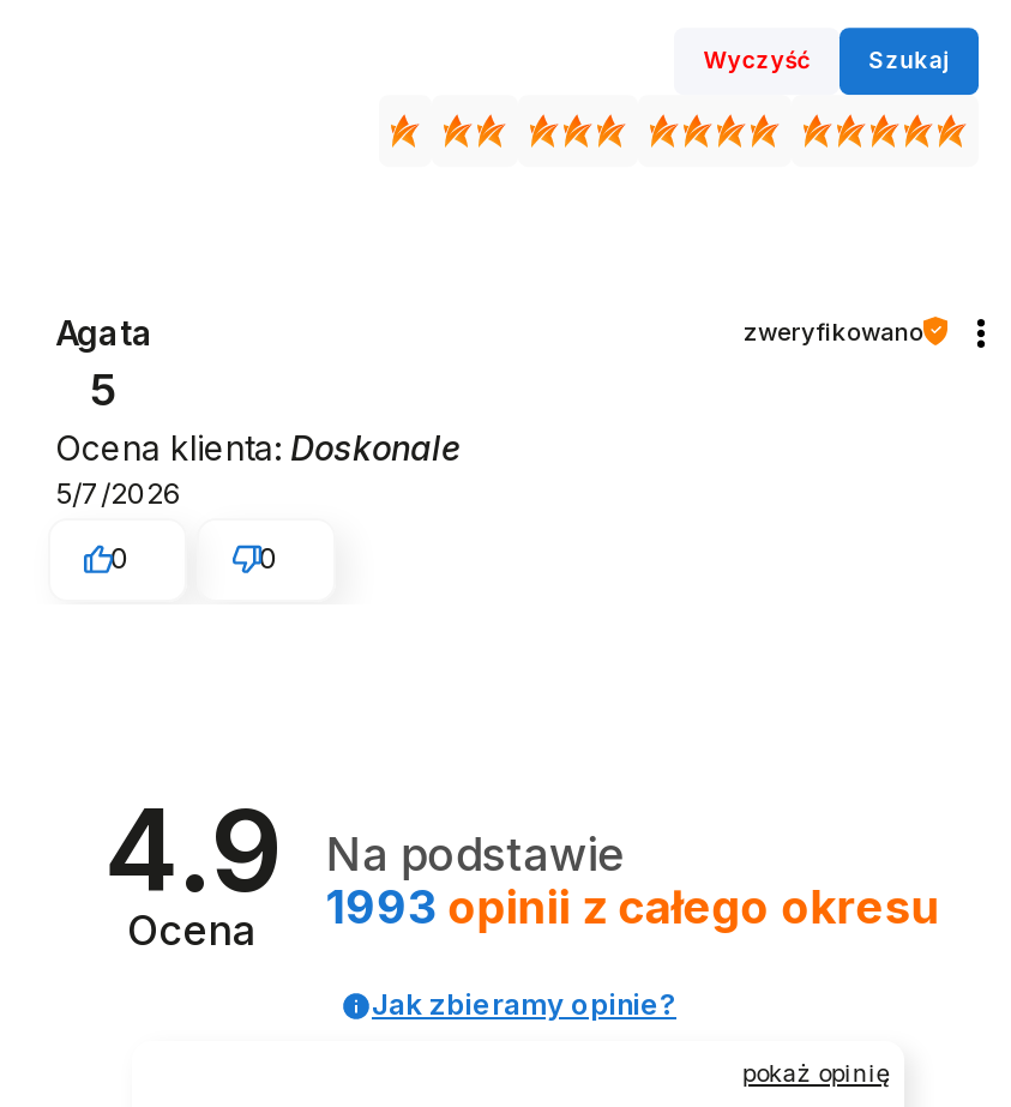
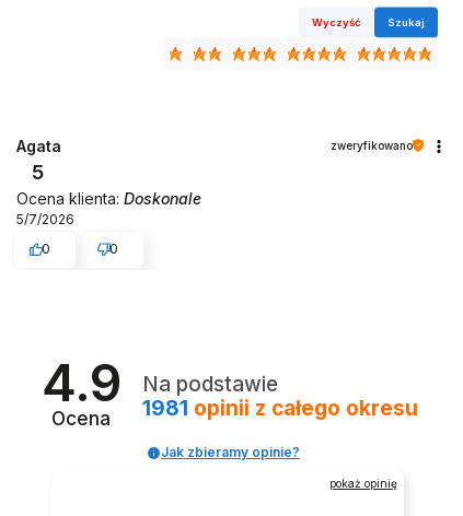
[326,880,940,935] 1993 opinii z całego okresu -> [142,396,418,421] 1981 opinii z całego okresu

